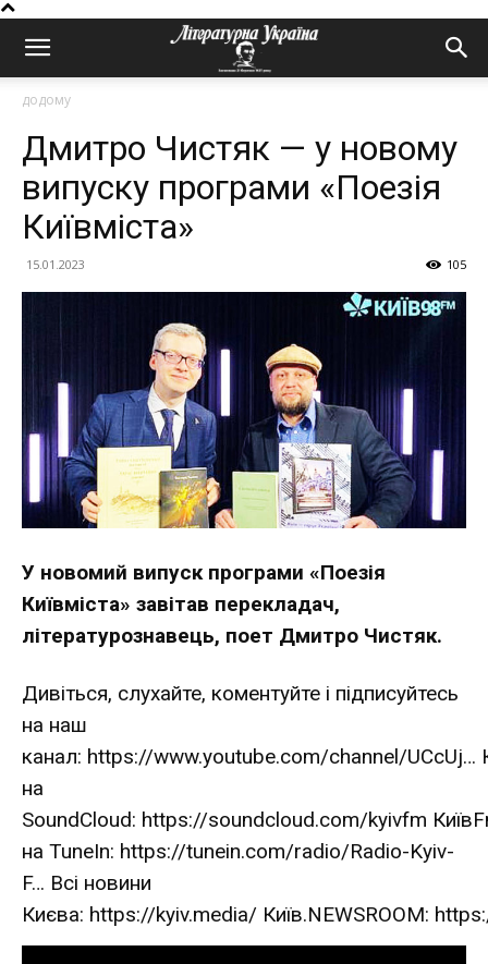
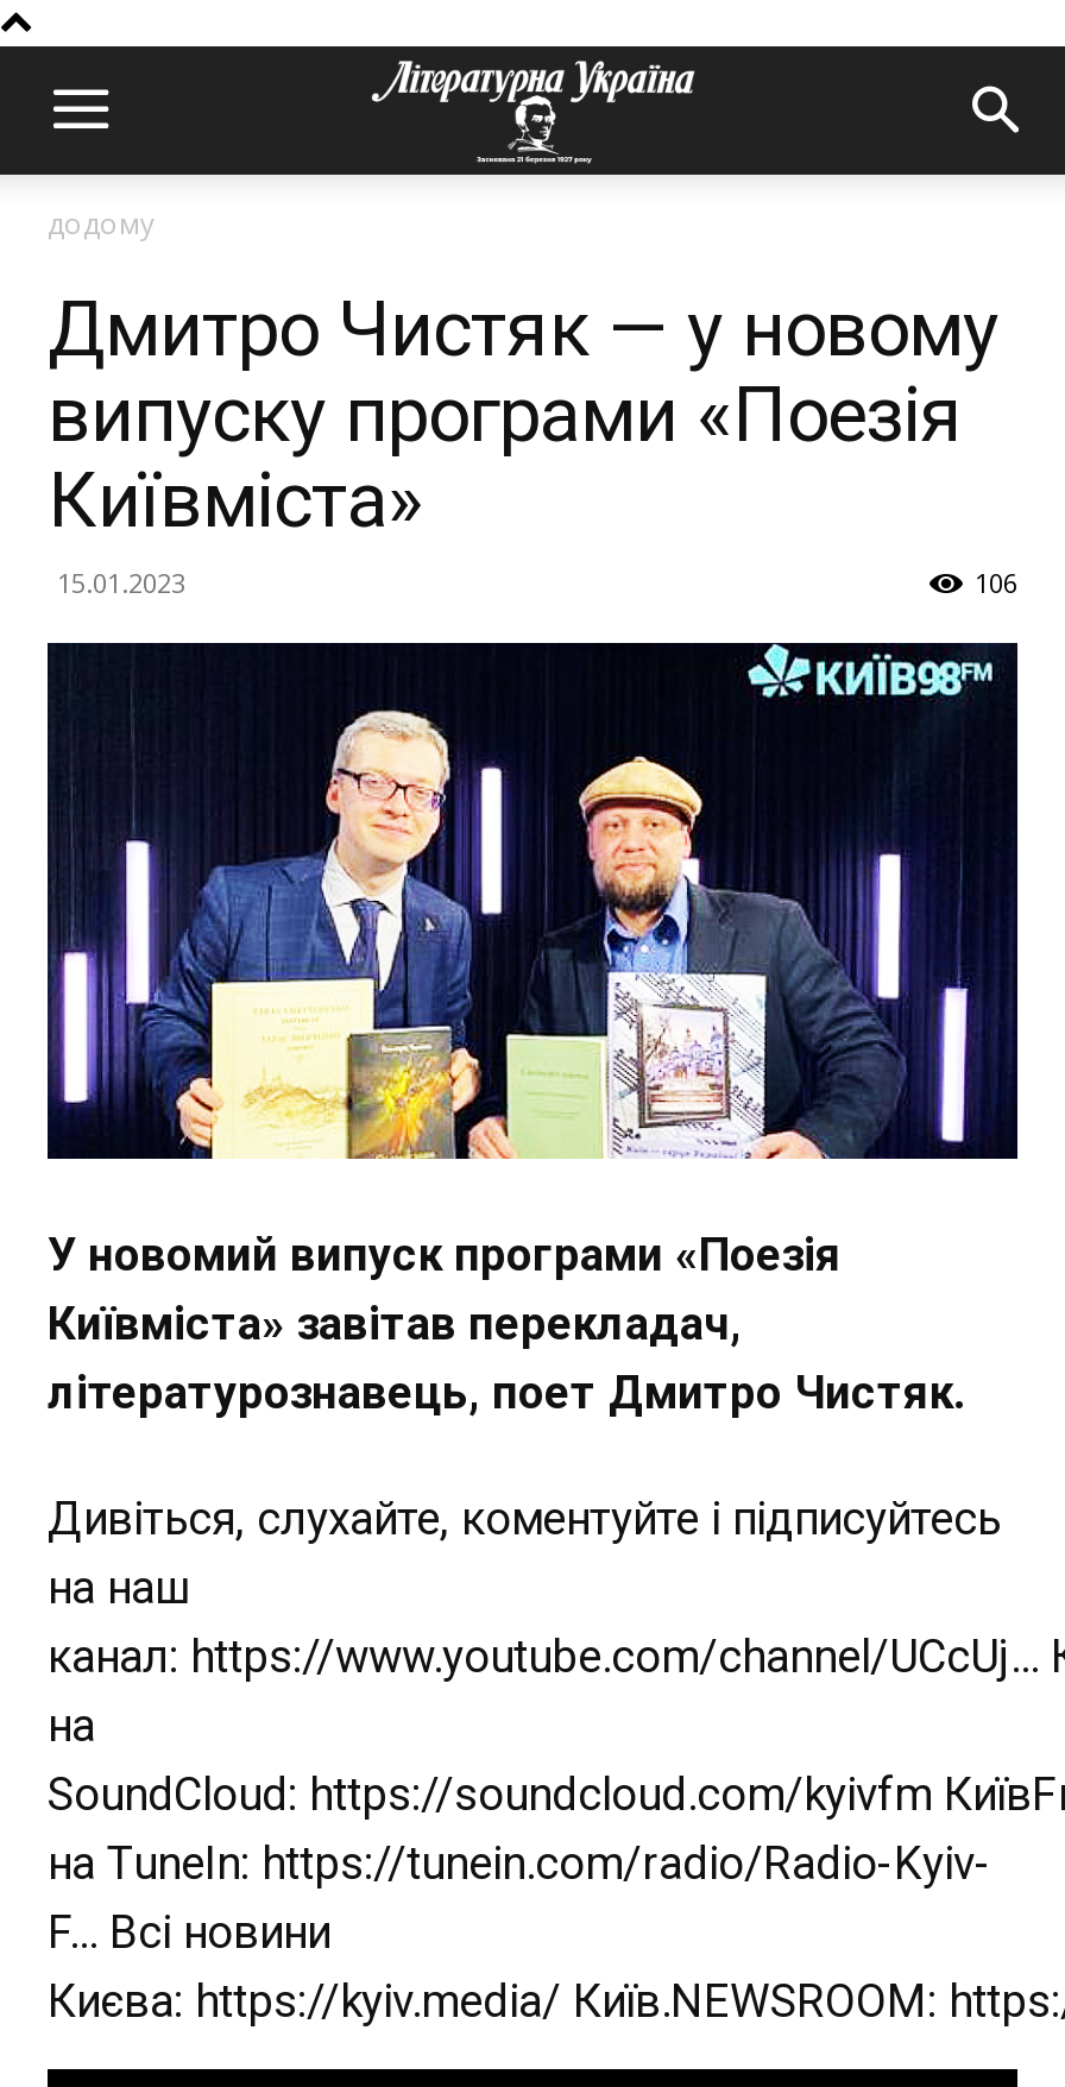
[447,256,466,272] 105 -> [975,565,1017,600] 106

